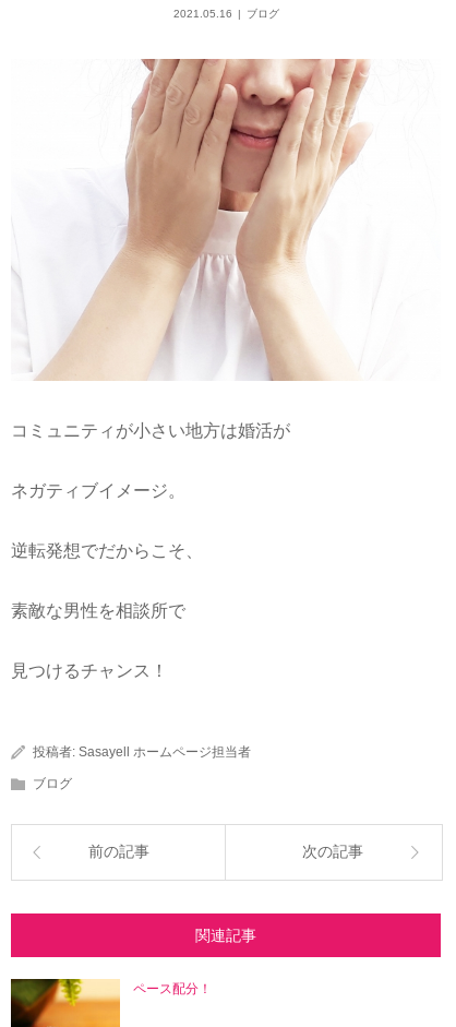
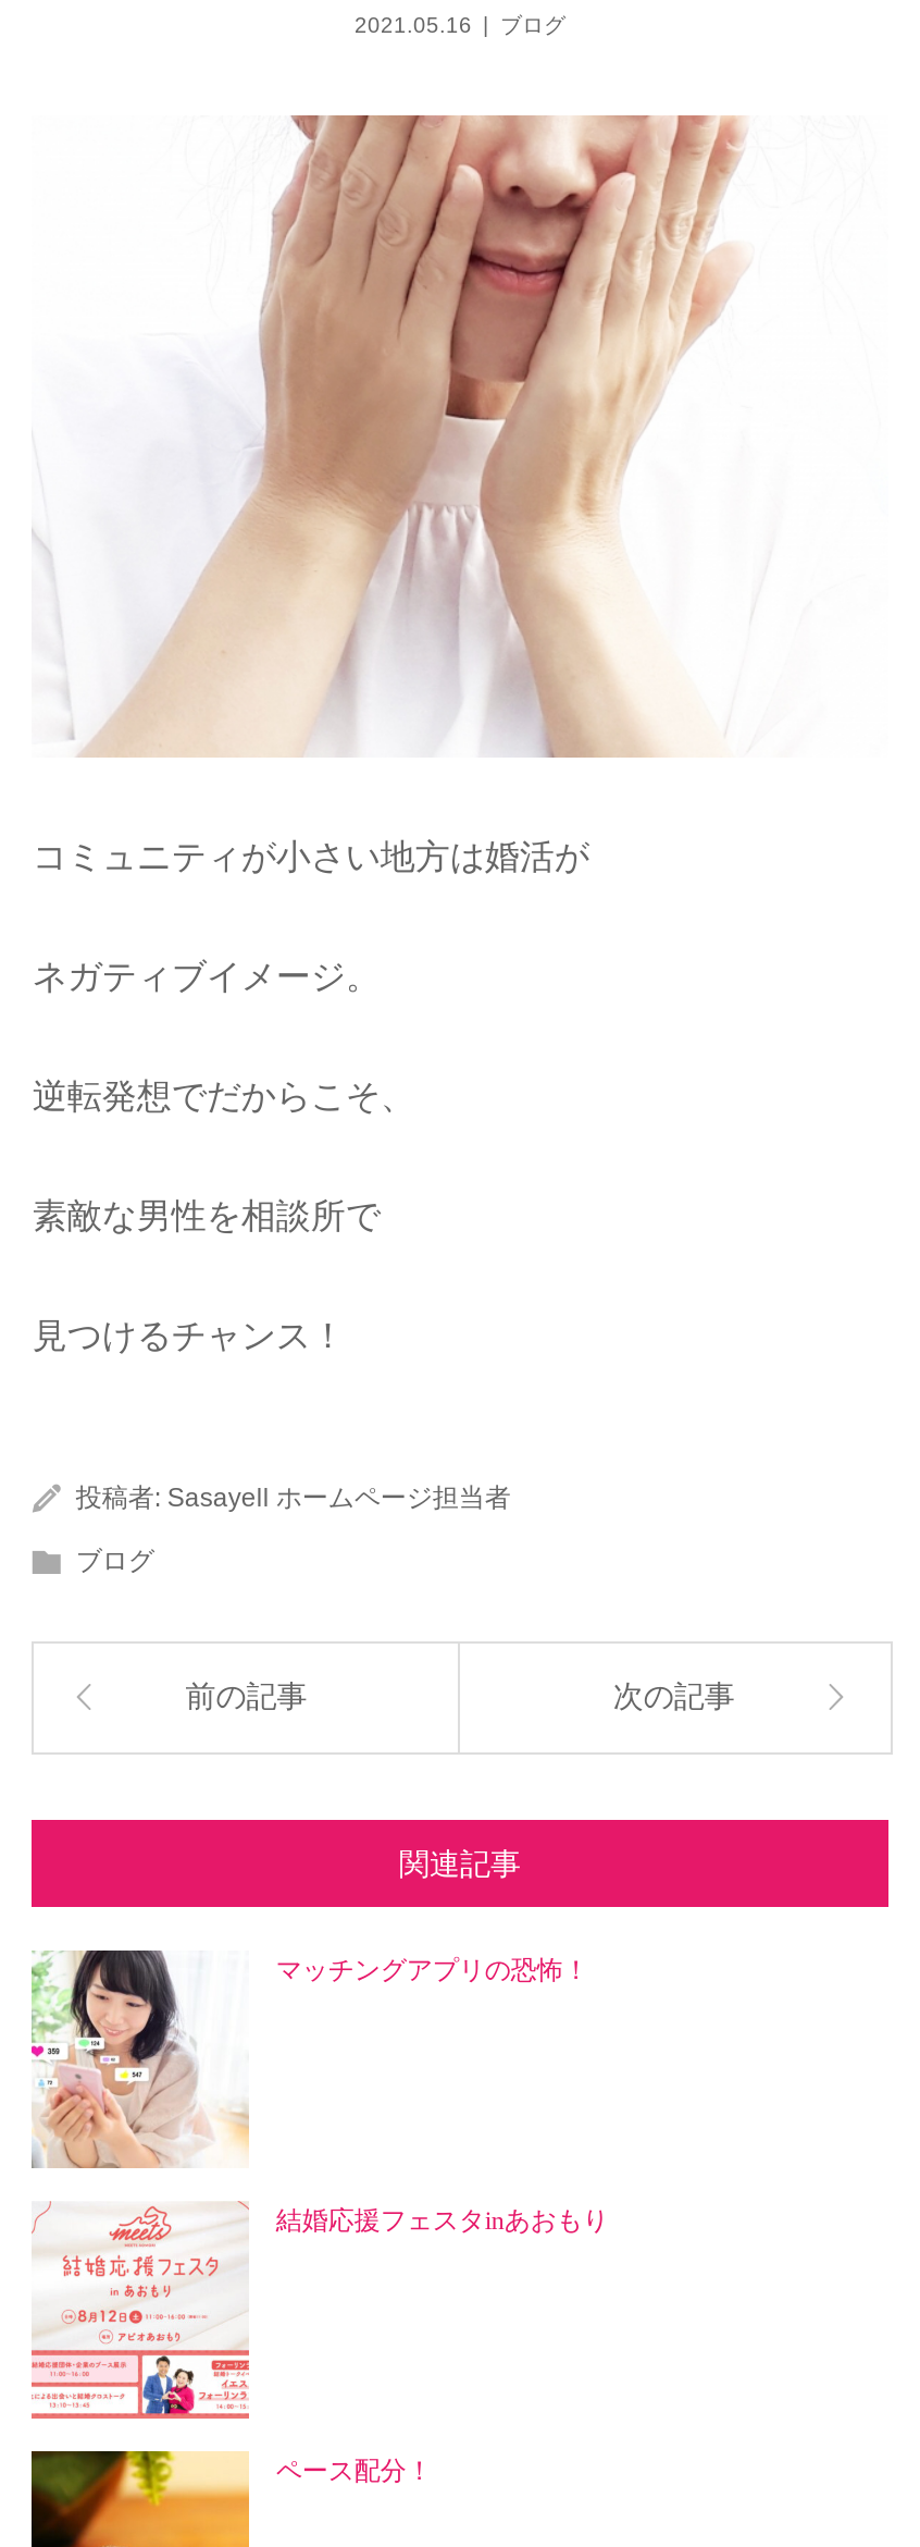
none -> [29,1948,589,2170] [image] | マッチングアプリの恐怖！
none -> [32,2201,609,2421] [image] | 結婚応援フェスタinあおもり

